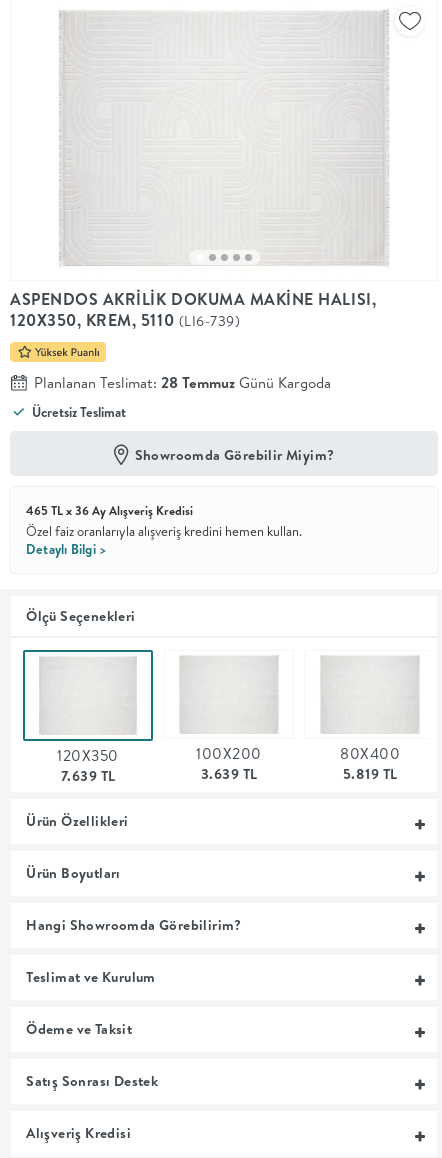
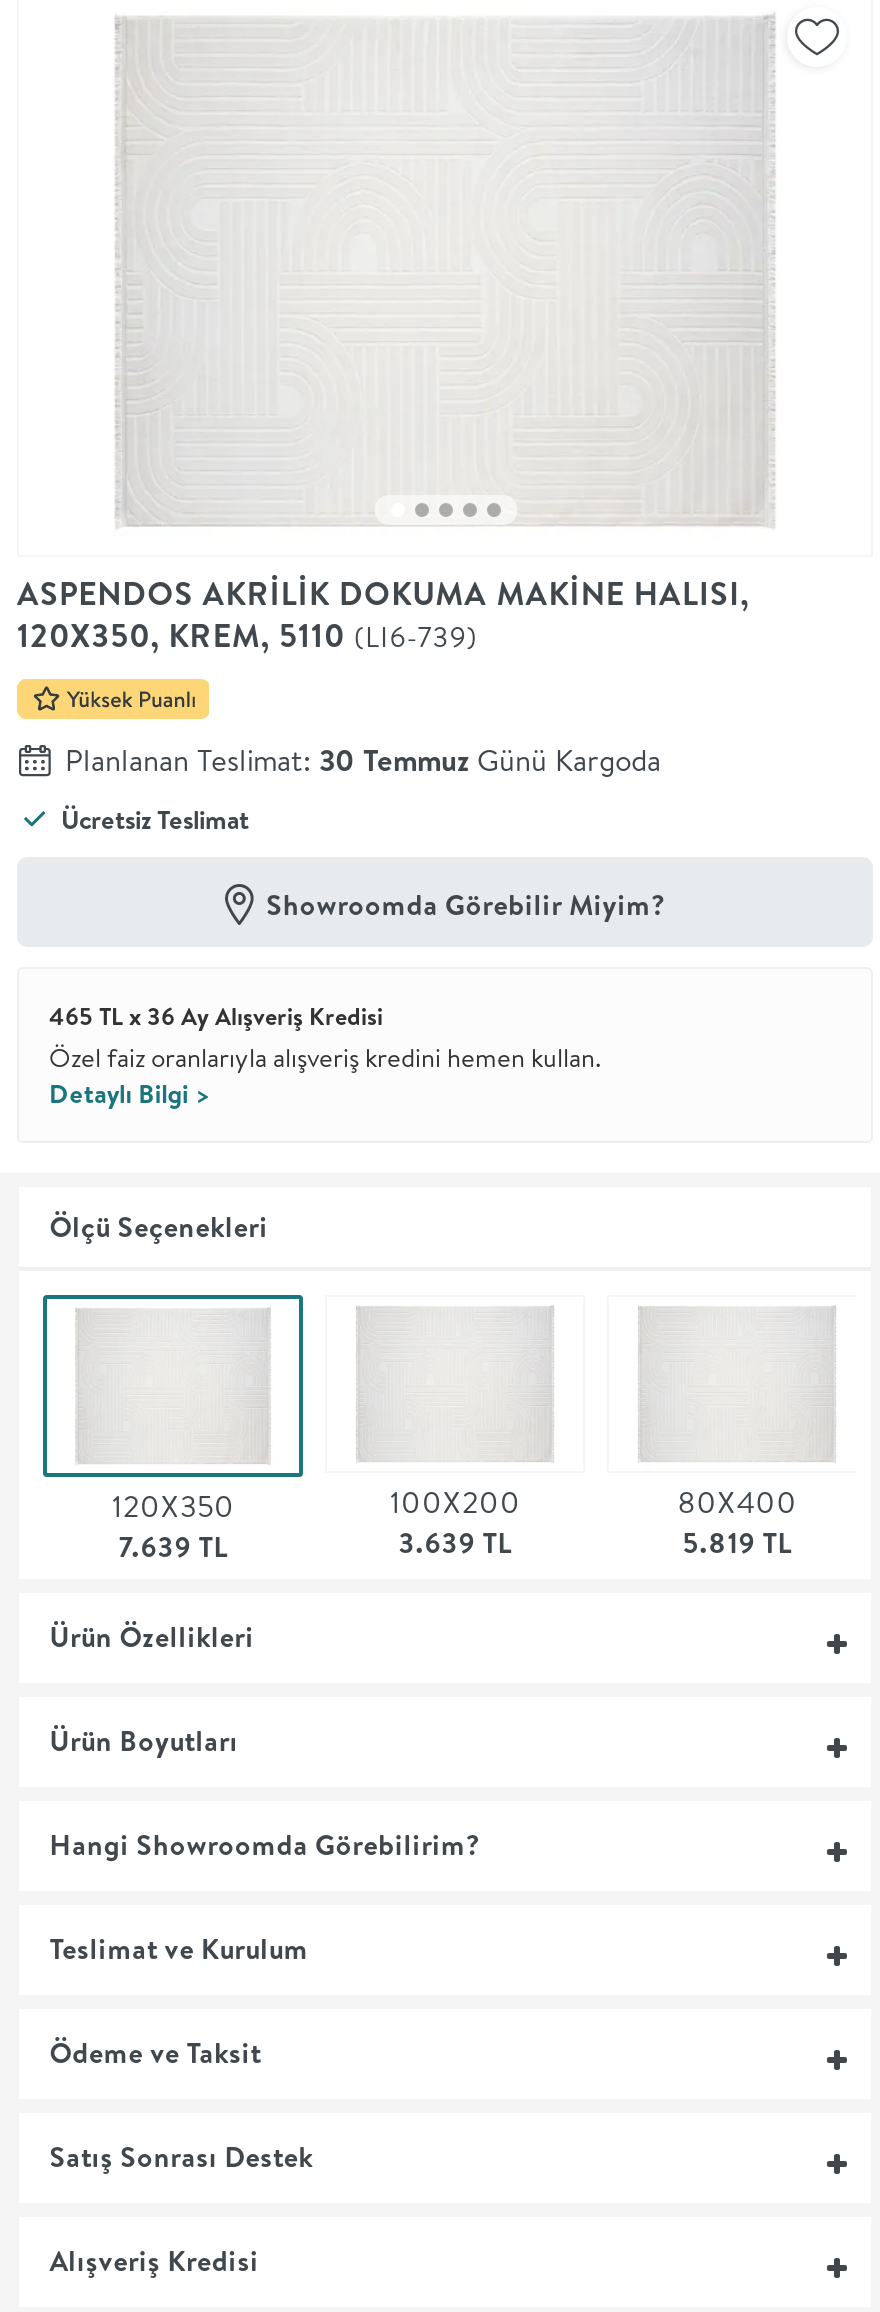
[34,372,331,393] Planlanan Teslimat: 28 Temmuz Günü Kargoda -> [65,739,661,781] Planlanan Teslimat: 30 Temmuz Günü Kargoda

